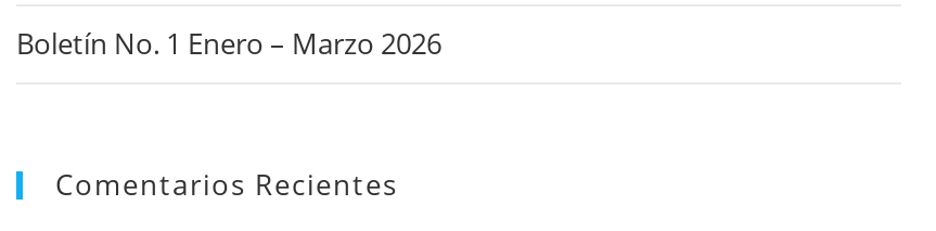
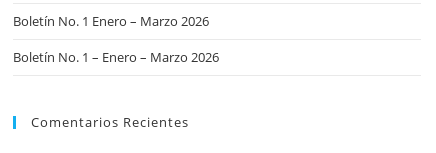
none -> [13,48,219,66] Boletín No. 1 – Enero – Marzo 2026

